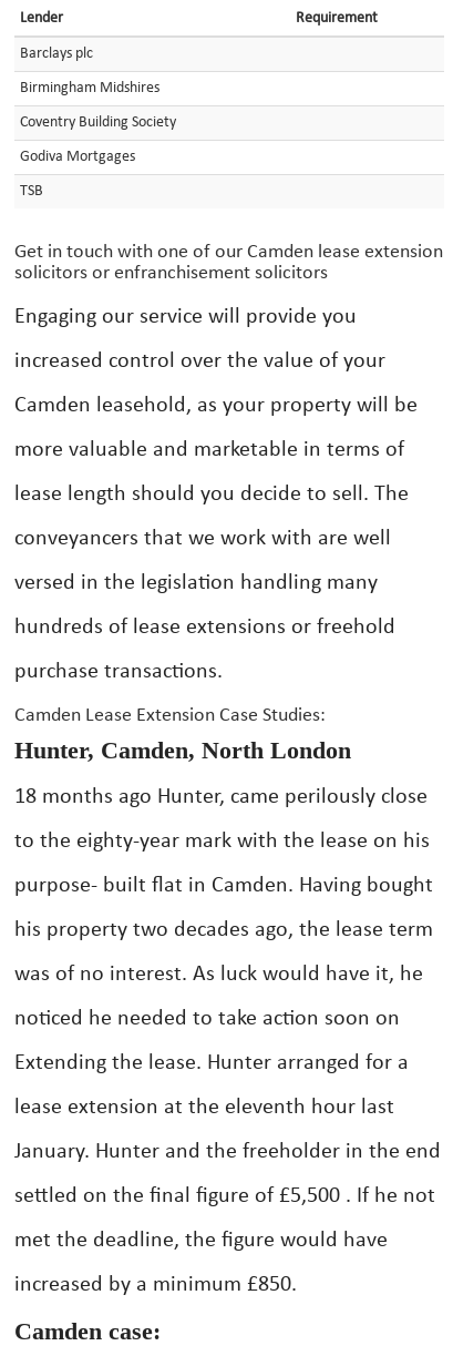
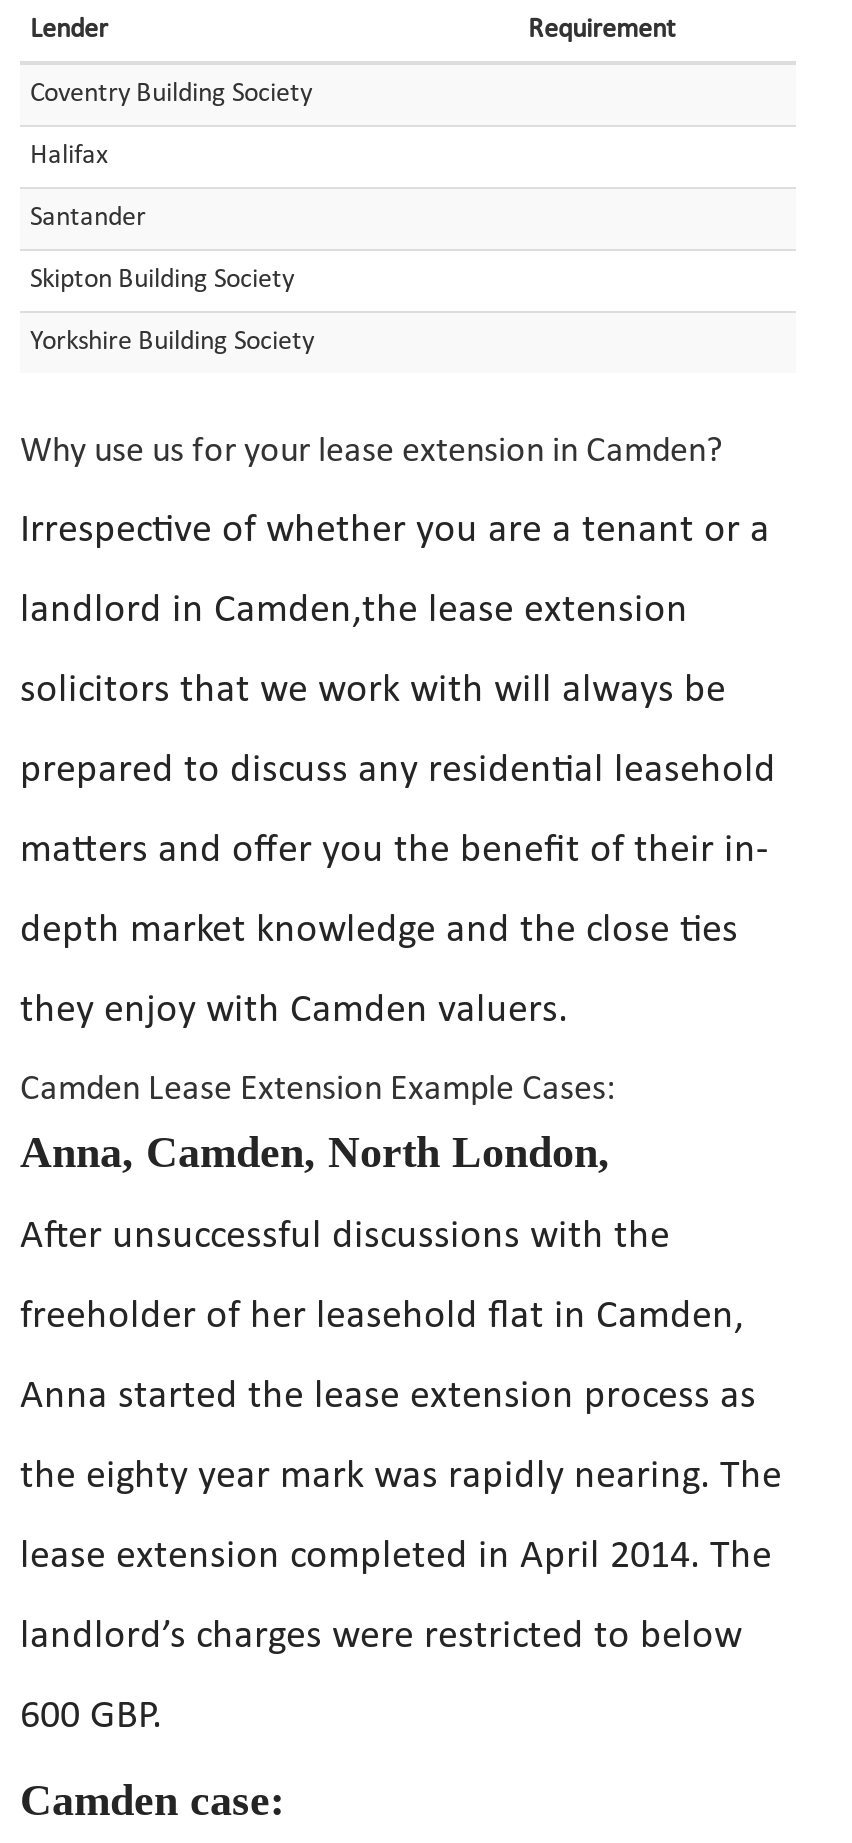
[20,45,159,96] Barclays plc | Birmingham Midshires -> none
[14,149,443,1296] Godiva Mortgages | TSB | Get in touch with one of our Camden lease extension | solicitors or enfranchisement solicitors | Engaging our service will provide you | increased control over the value of your | Camden leasehold, as your property will be | more valuable and marketable in terms of | lease length should you decide to sell. The | conveyancers that we work with are well | versed in the legislation handling many | hundreds of lease extensions or freehold | purchase transactions. | Camden Lease Extension Case Studies: | Hunter, Camden, North London | 18 months ago Hunter, came perilously close | to the eighty-year mark with the lease on his | purpose- built flat in Camden. Having bought | his property two decades ago, the lease term | was of no interest. As luck would have it, he | noticed he needed to take action soon on | Extending the lease. Hunter arranged for a | lease extension at the eleventh hour last | January. Hunter and the freeholder in the end | settled on the final figure of £5,500 . If he not | met the deadline, the figure would have | increased by a minimum £850. -> [20,141,782,1737] Halifax | Santander | Skipton Building Society | Yorkshire Building Society | Why use us for your lease extension in Camden? | Irrespective of whether you are a tenant or a | landlord in Camden,the lease extension | solicitors that we work with will always be | prepared to discuss any residential leasehold | matters and offer you the benefit of their in- | depth market knowledge and the close ties | they enjoy with Camden valuers. | Camden Lease Extension Example Cases: | Anna, Camden, North London, | After unsuccessful discussions with the | freeholder of her leasehold flat in Camden, | Anna started the lease extension process as | the eighty year mark was rapidly nearing. The | lease extension completed in April 2014. The | landlord’s charges were restricted to below | 600 GBP.

